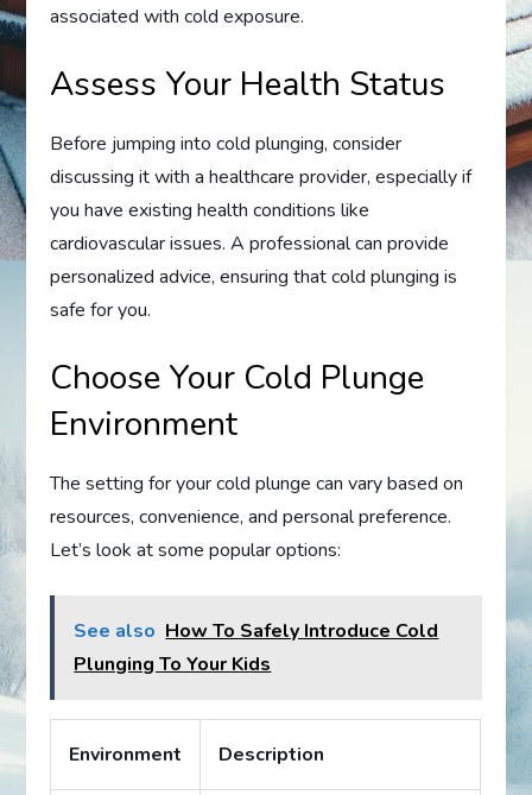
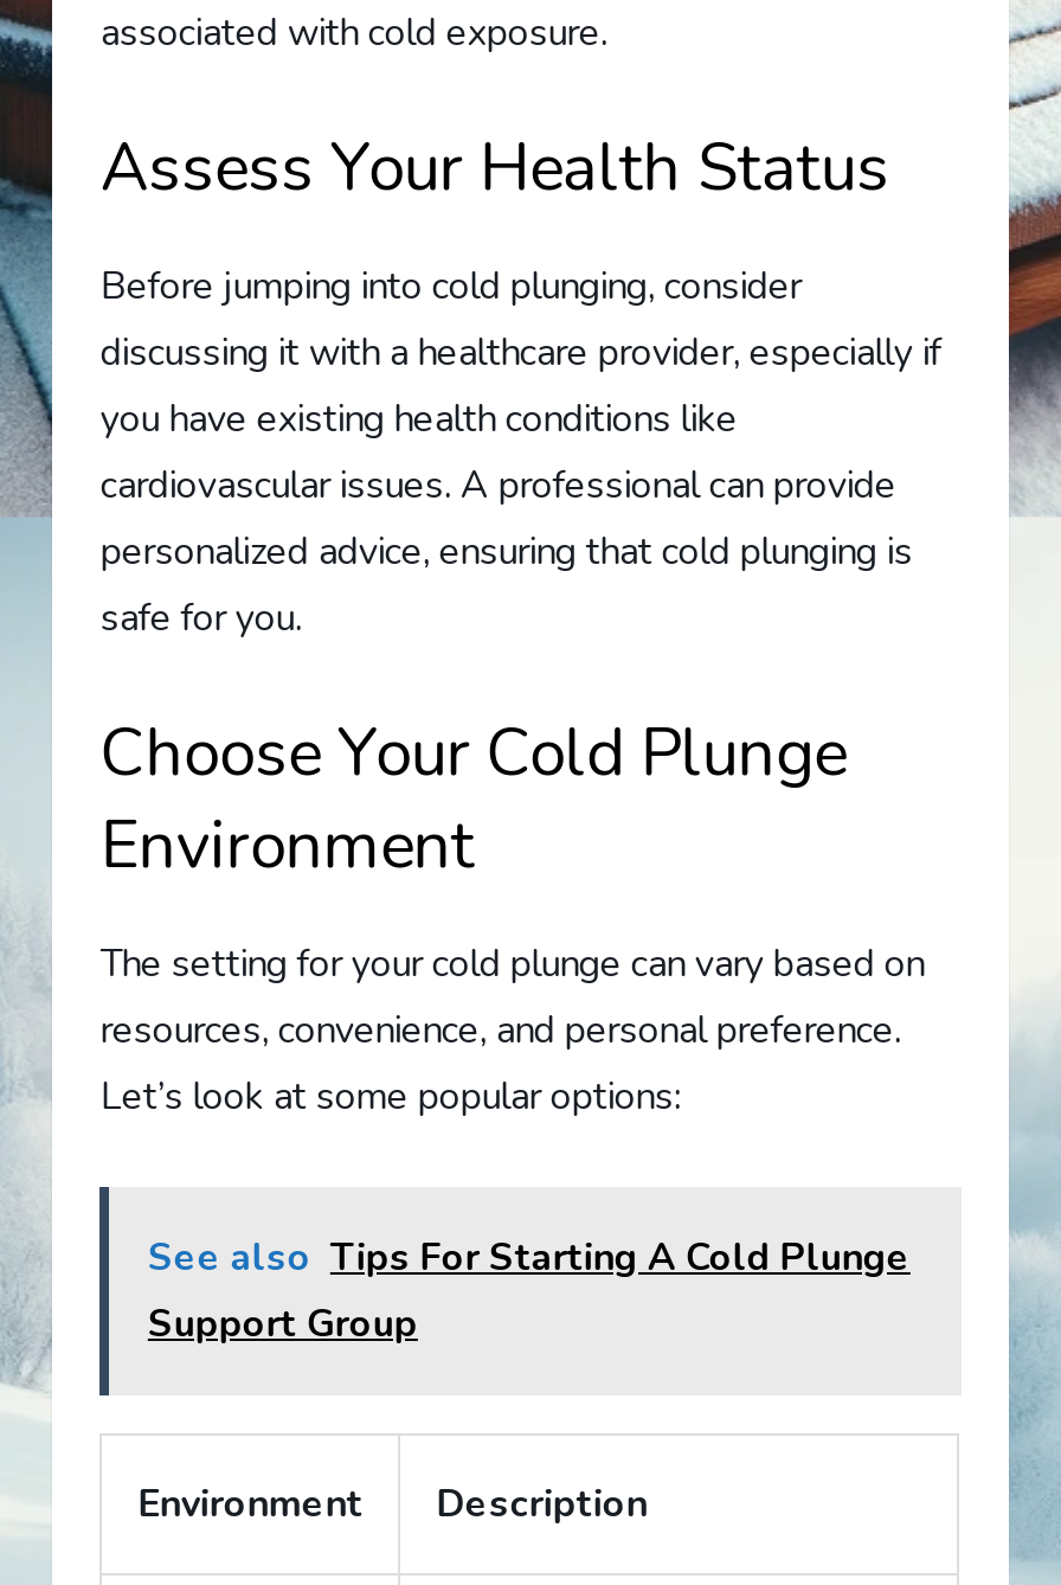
[74,618,439,678] See also How To Safely Introduce Cold | Plunging To Your Kids -> [148,1233,910,1351] See also Tips For Starting A Cold Plunge | Support Group

